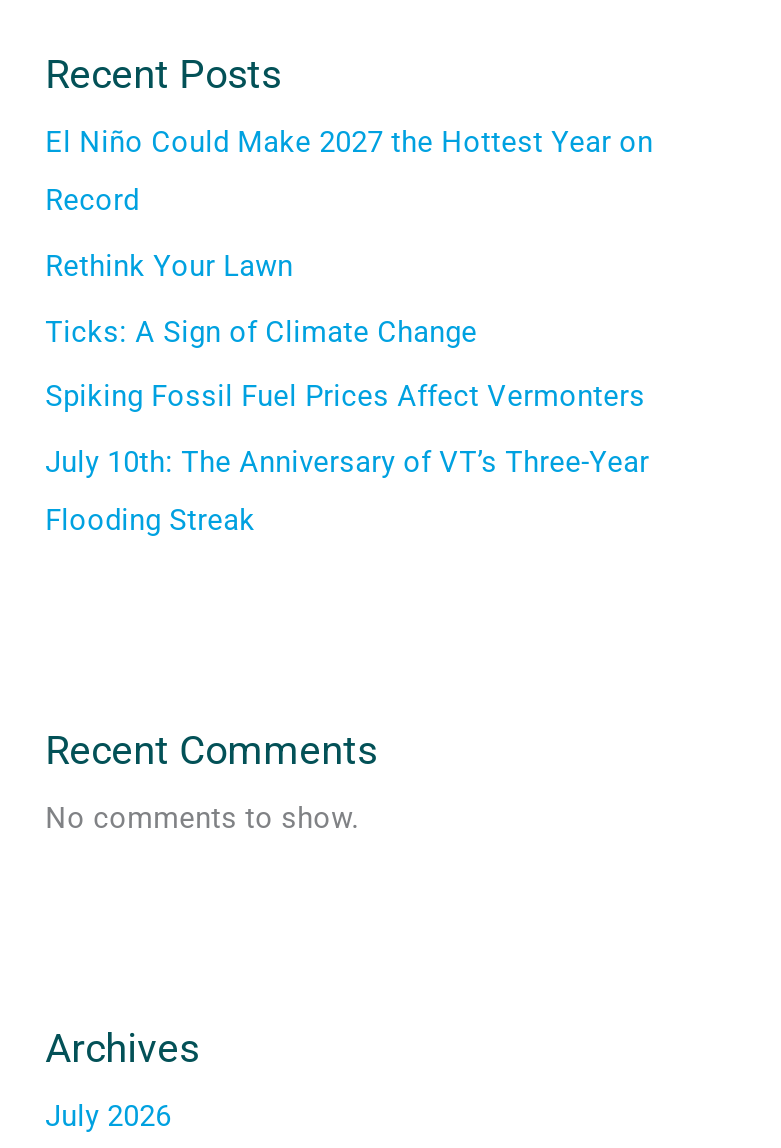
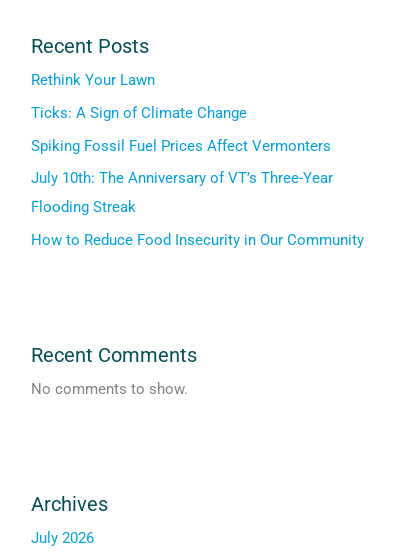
[45,125,653,219] El Niño Could Make 2027 the Hottest Year on | Record -> none
moved [45,248,649,538] -> [31,71,333,216]: Rethink Your Lawn | Ticks: A Sign of Climate Change | Spiking Fossil Fuel Prices Affect Vermonters | July 10th: The Anniversary of VT’s Three-Year | Flooding Streak
none -> [31,231,364,249] How to Reduce Food Insecurity in Our Community

